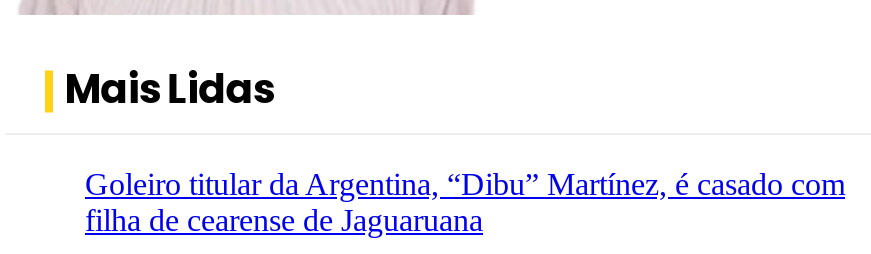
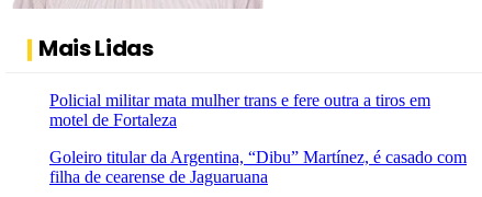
none -> [49,91,430,129] Policial militar mata mulher trans e fere outra a tiros em | motel de Fortaleza

